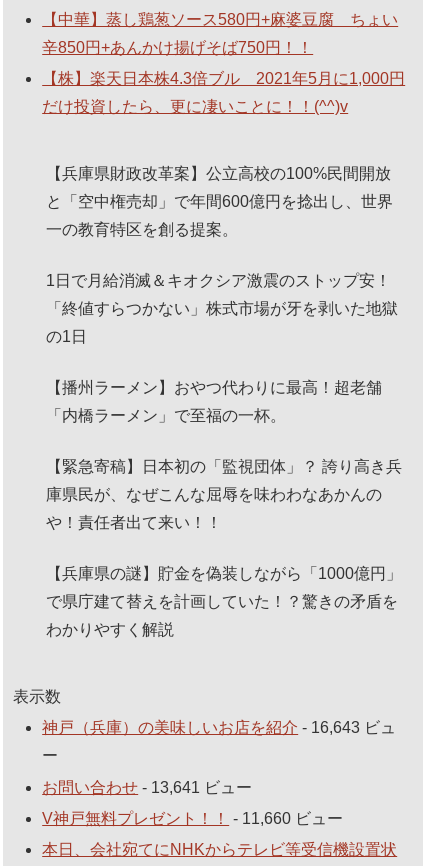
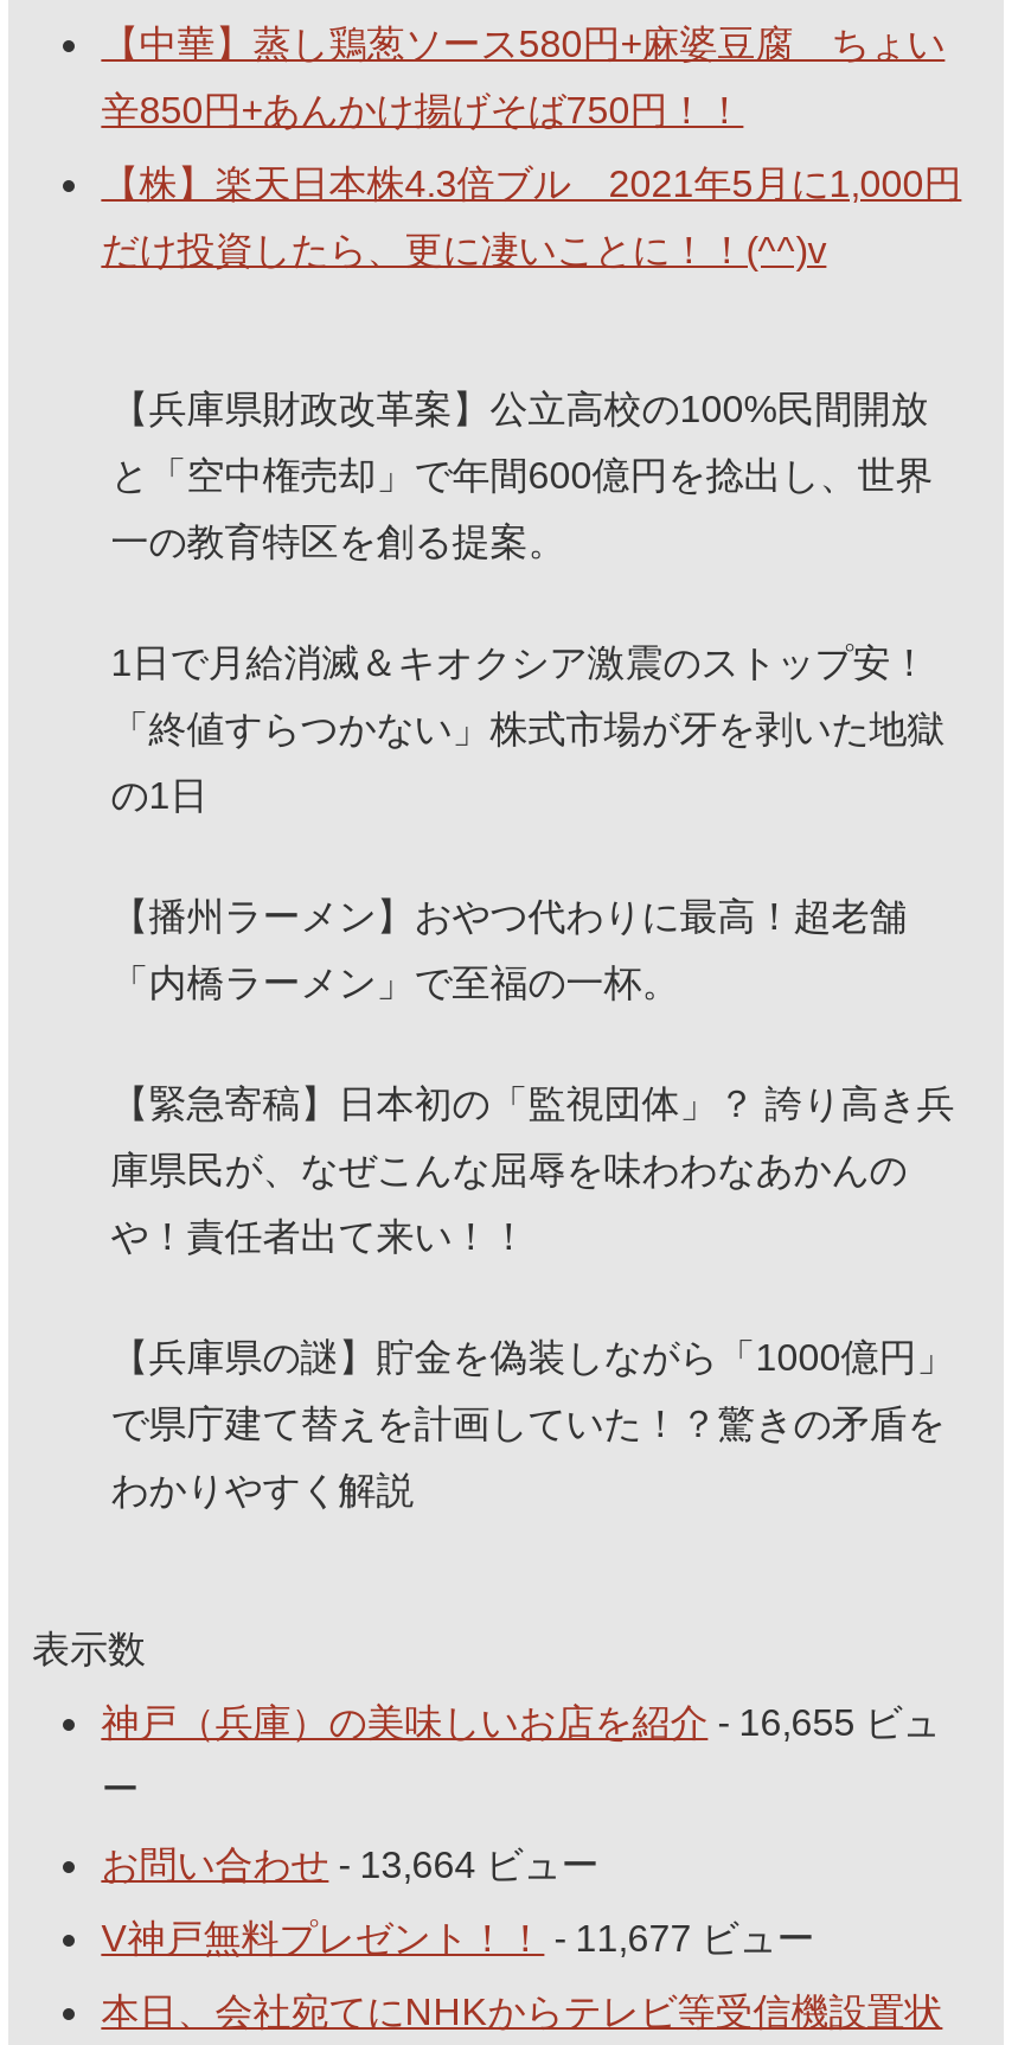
[42,719,396,736] 神戸（兵庫）の美味しいお店を紹介- 16,643 ビュ -> [101,1704,940,1744] 神戸（兵庫）の美味しいお店を紹介- 16,655 ビュ
[42,779,252,796] お問い合わせ- 13,641 ビュー -> [101,1844,599,1884] お問い合わせ- 13,664 ビュー
[42,810,343,827] V神戸無料プレゼント！！- 11,660 ビュー -> [101,1918,815,1958] V神戸無料プレゼント！！- 11,677 ビュー

